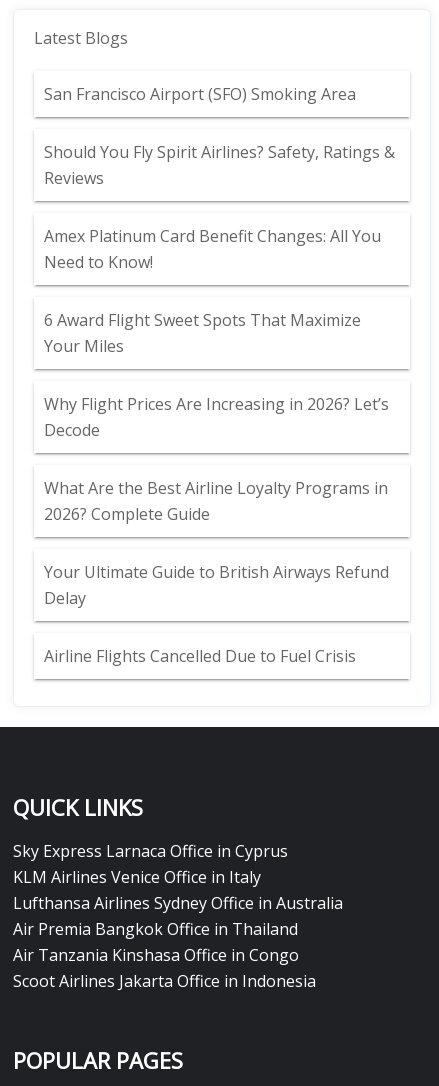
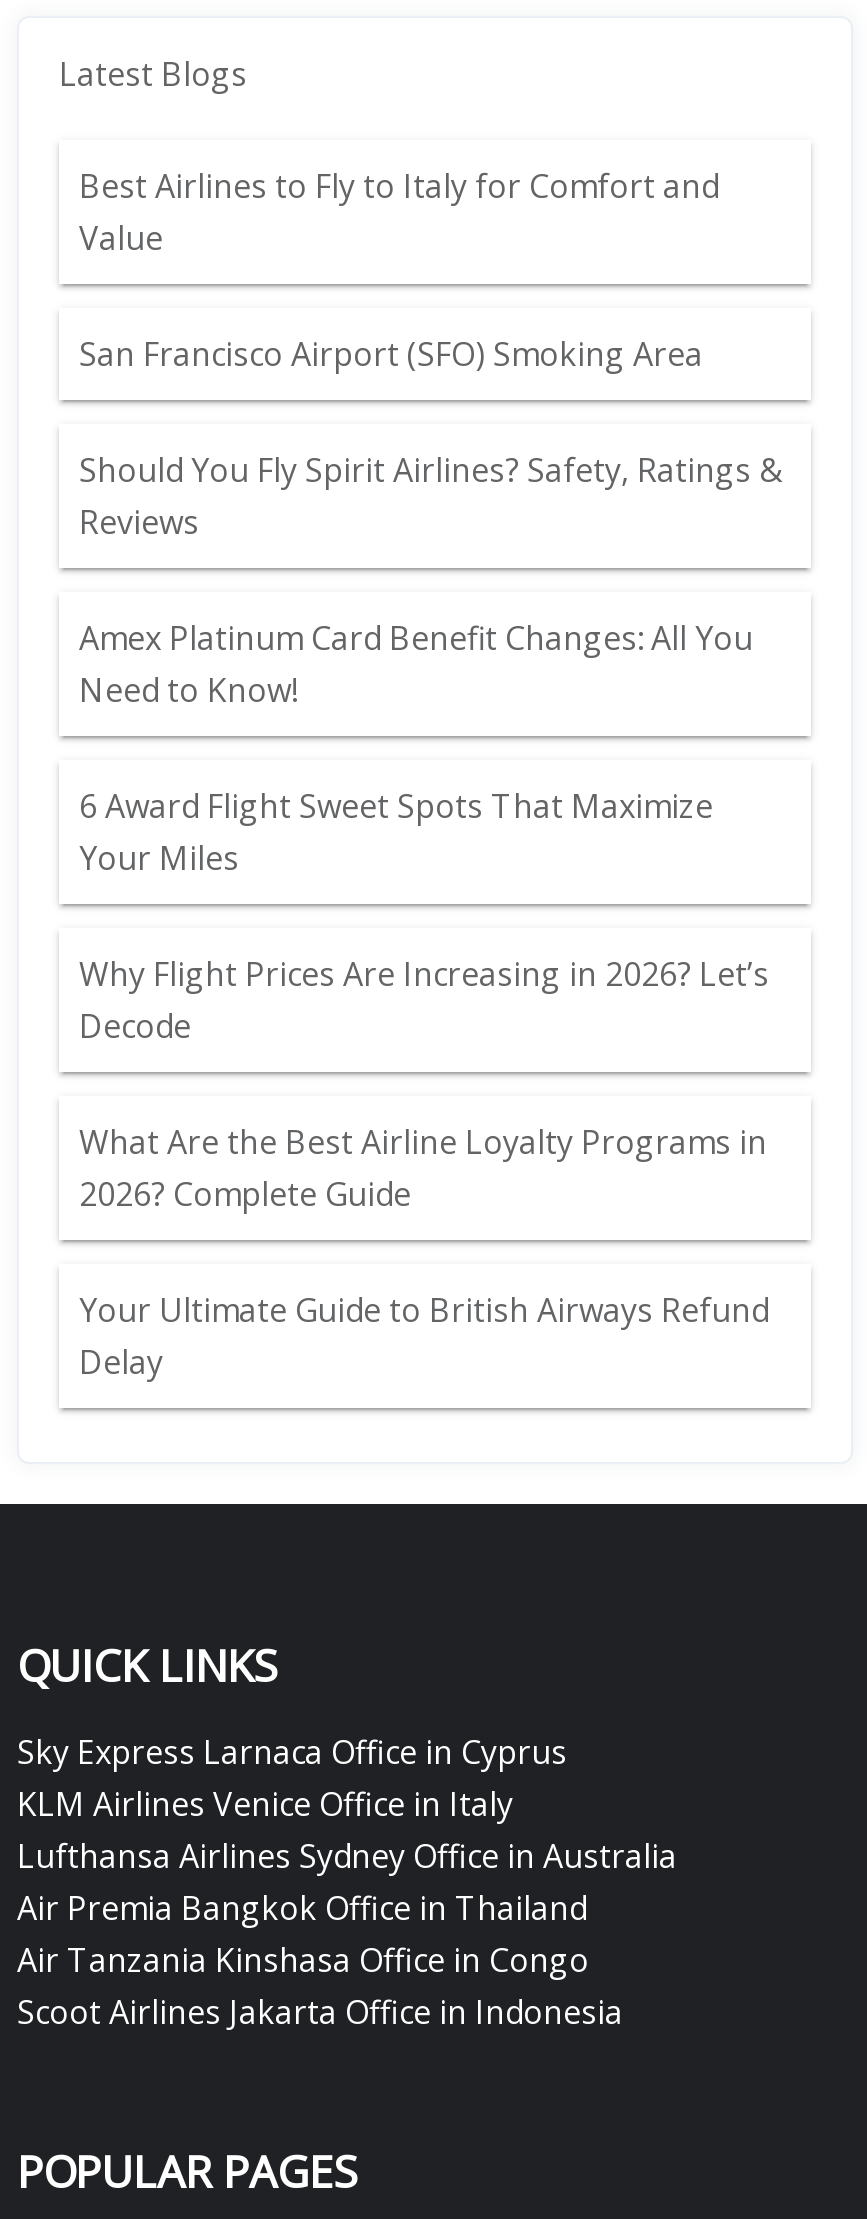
none -> [79,164,719,260] Best Airlines to Fly to Italy for Comfort and | Value
moved [44,83,395,609] -> [79,332,781,1384]: San Francisco Airport (SFO) Smoking Area | Should You Fly Spirit Airlines? Safety, Ratings & | Reviews | ... | Your Ultimate Guide to British Airways Refund | Delay
[44,645,356,667] Airline Flights Cancelled Due to Fuel Crisis -> none

